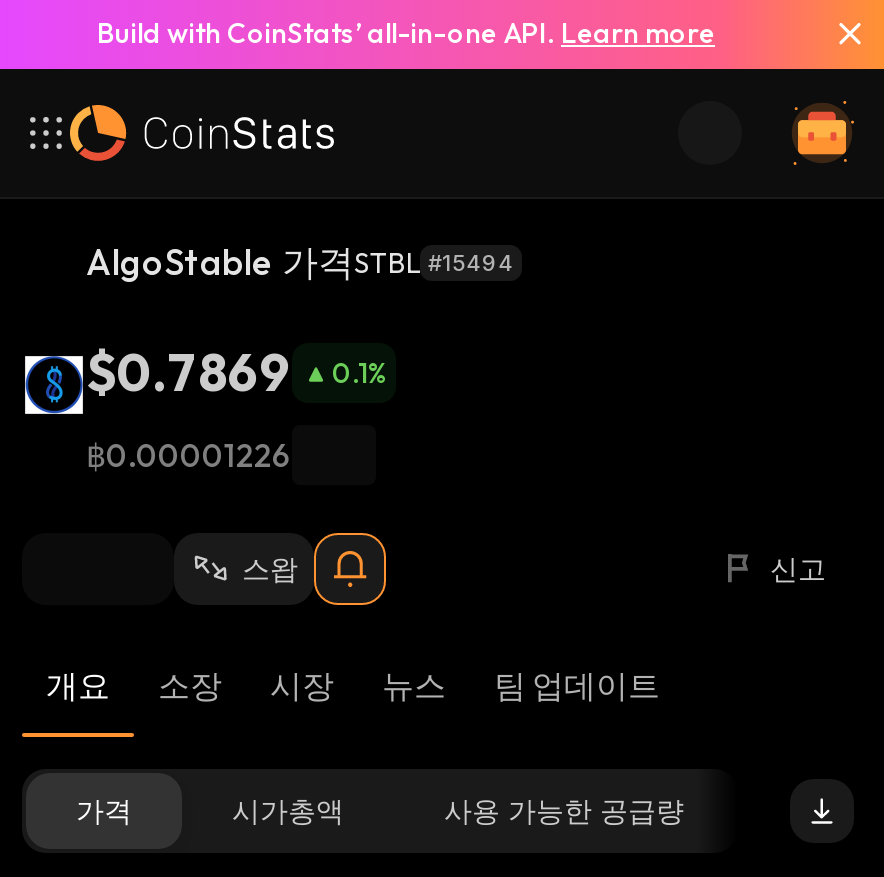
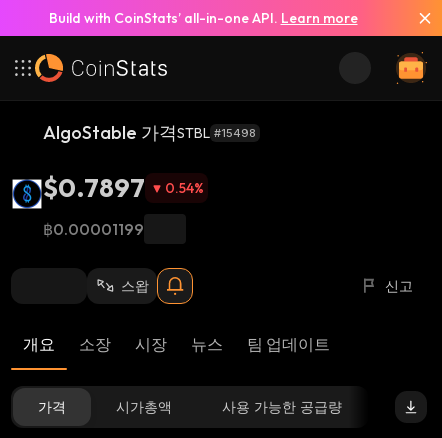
[86,239,514,285] AlgoStable 가격STBL #15494 -> [43,121,256,144] AlgoStable 가격STBL #15498
[86,339,292,405] $0.7869 -> [43,171,145,204] $0.7897
[332,355,388,391] 0.1% -> [165,179,204,197] 0.54%
[86,435,292,475] ฿0.00001226 -> [43,219,144,239] ฿0.00001199

